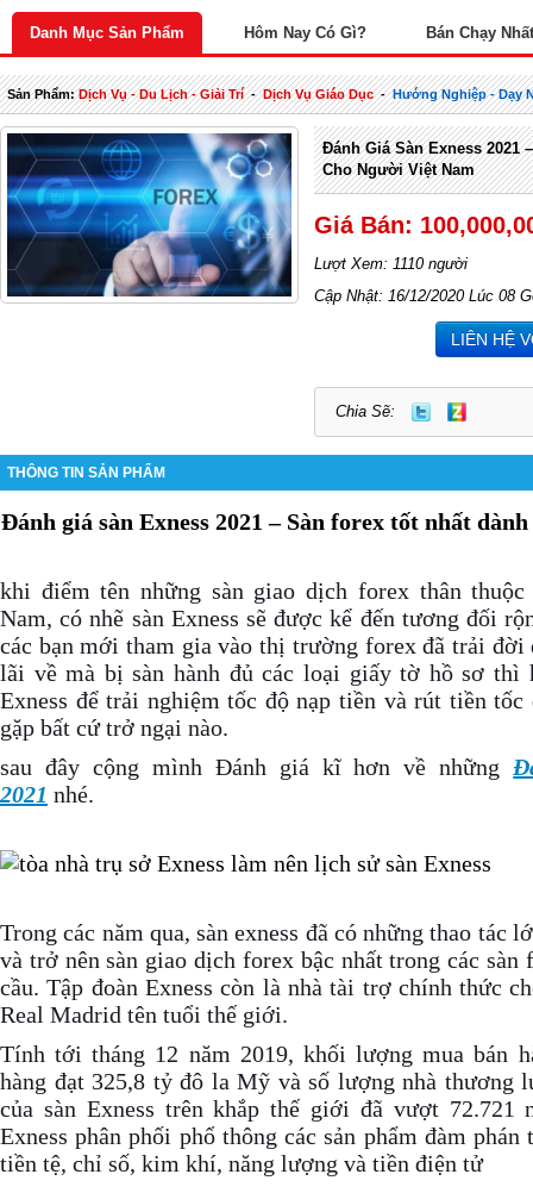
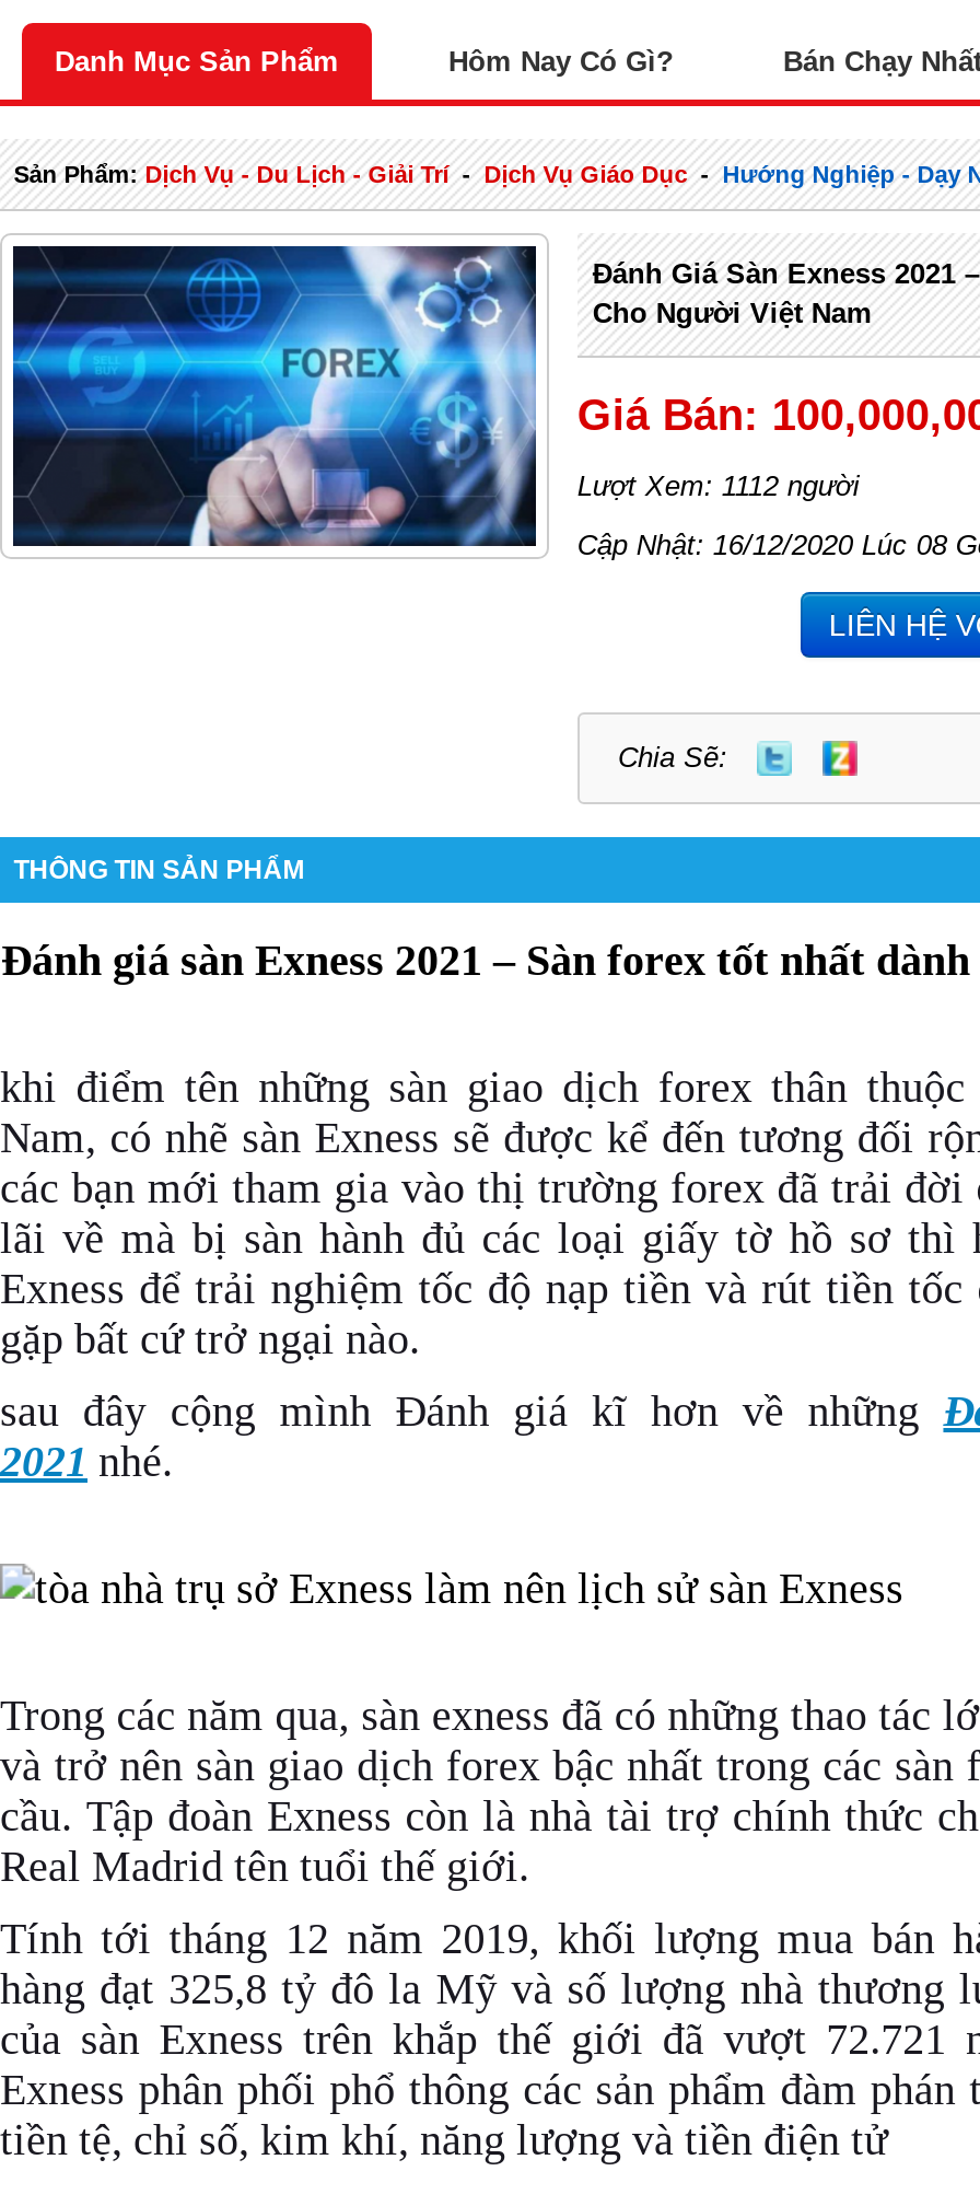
[314,254,467,272] Lượt Xem: 1110 người -> [577,469,859,501] Lượt Xem: 1112 người

